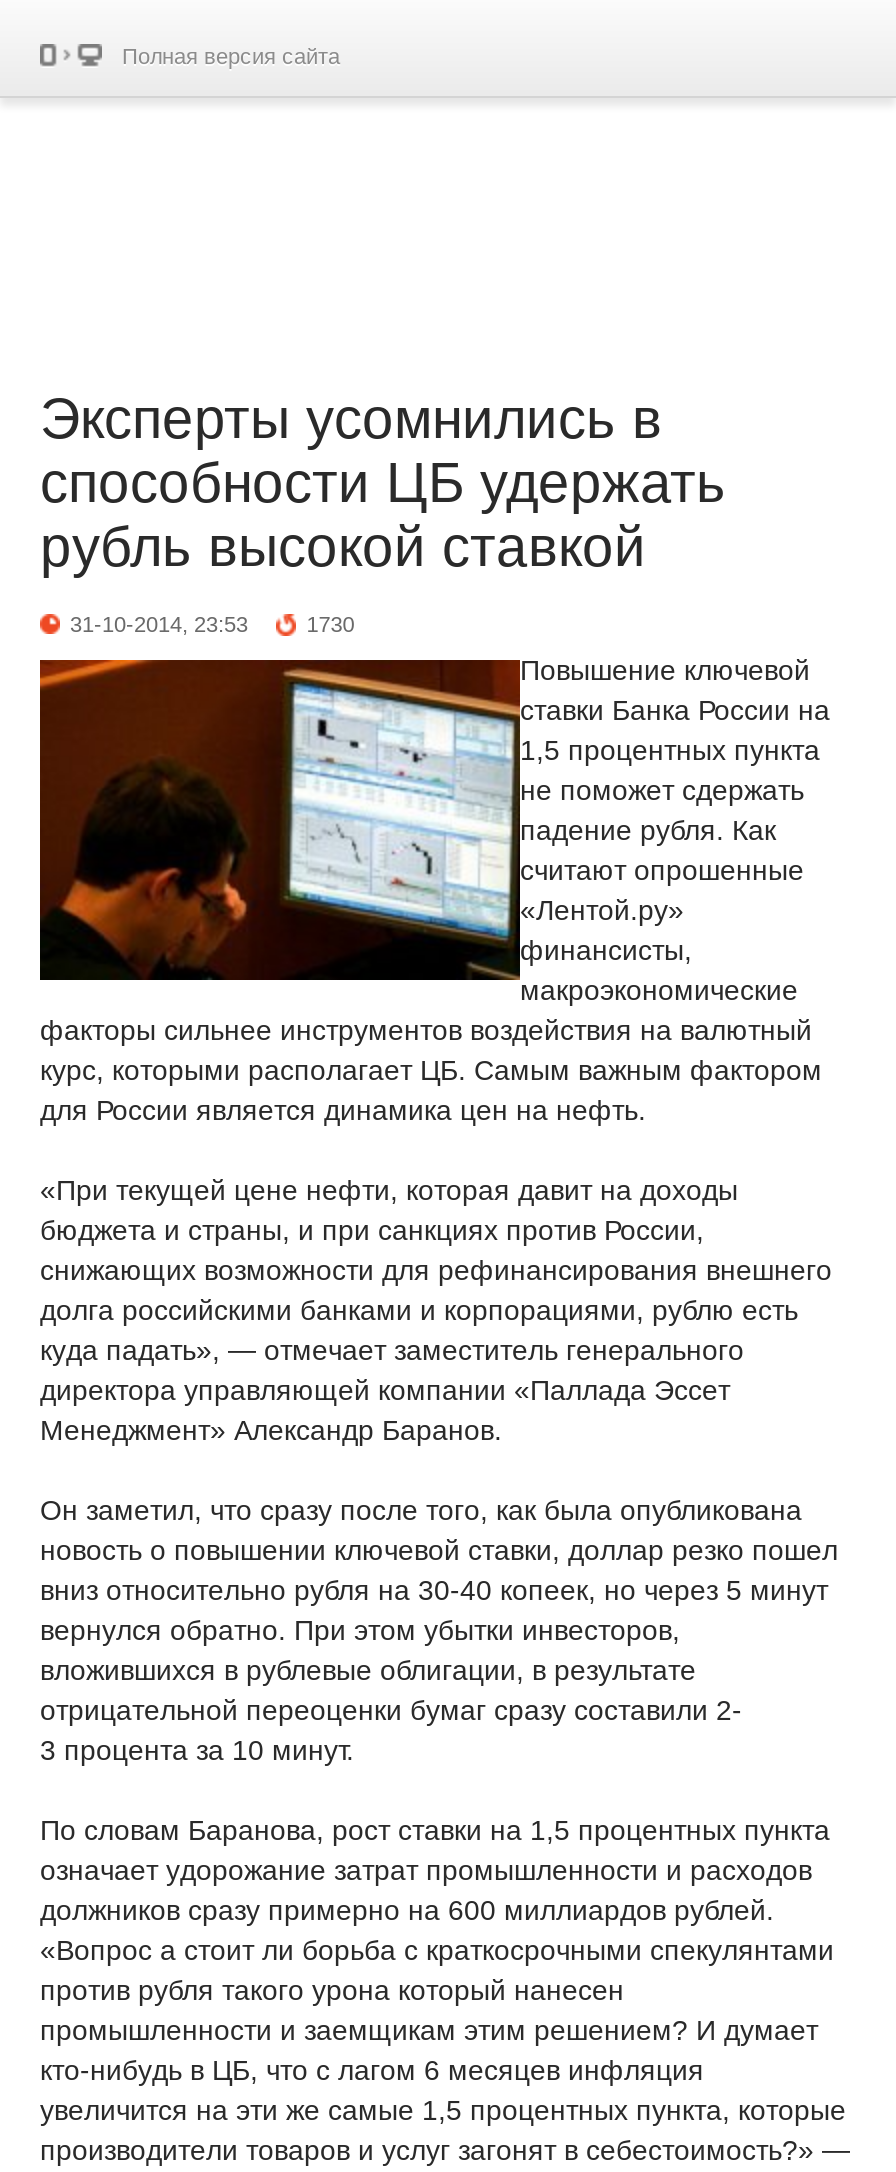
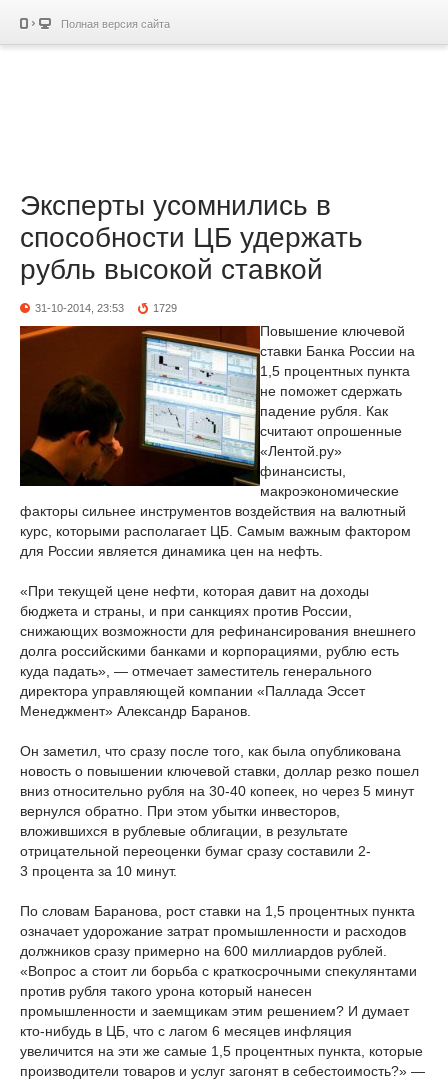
[306,612,354,636] 1730 -> [153,302,177,314] 1729

